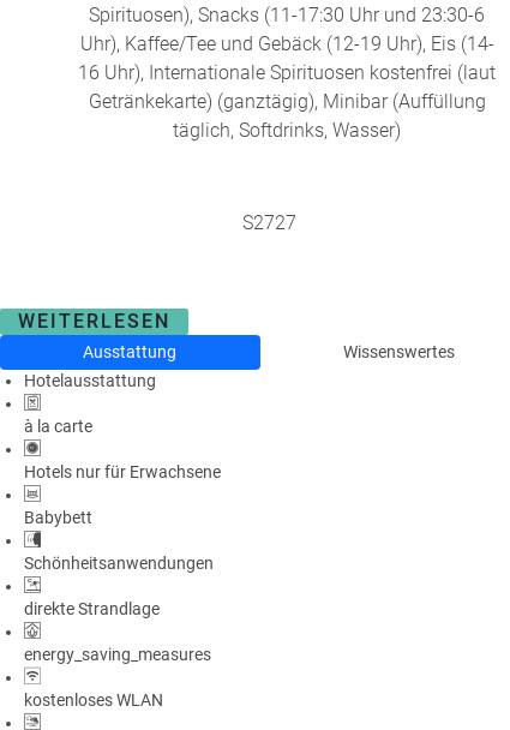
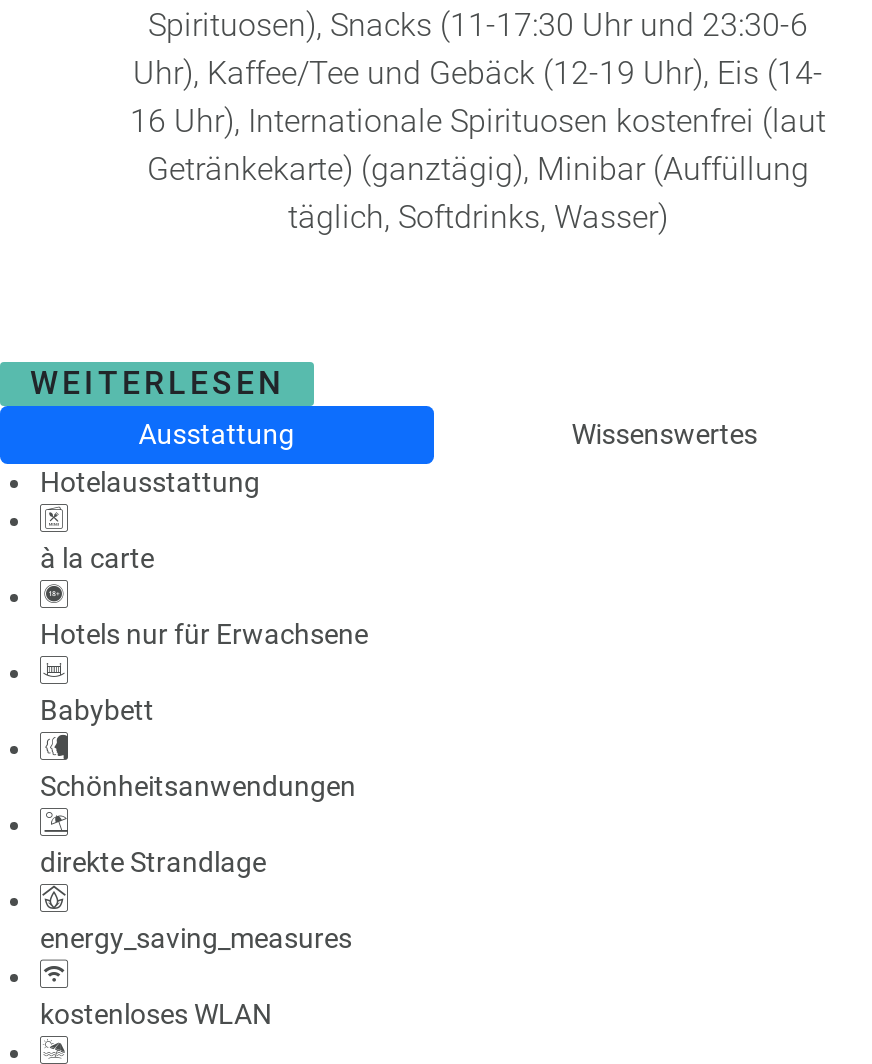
[242,211,296,234] S2727 -> none

